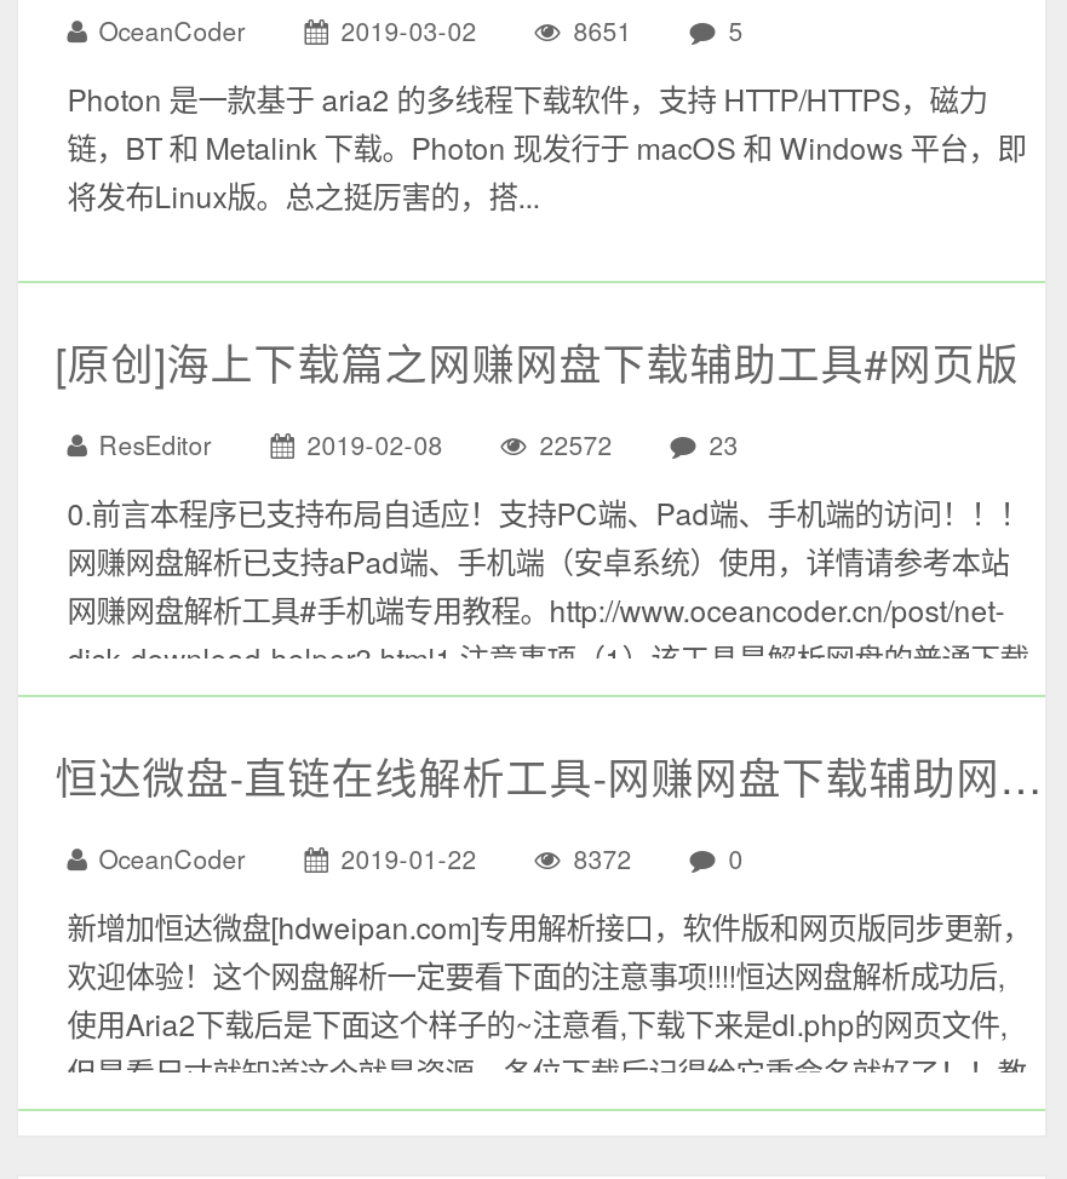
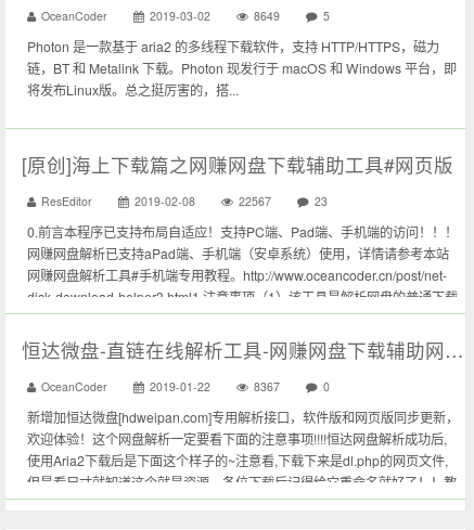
[573,12,631,49] 8651 -> [254,8,280,24] 8649
[539,426,612,463] 22572 -> [239,193,271,209] 22567
[573,840,631,877] 8372 -> [254,378,280,395] 8367

